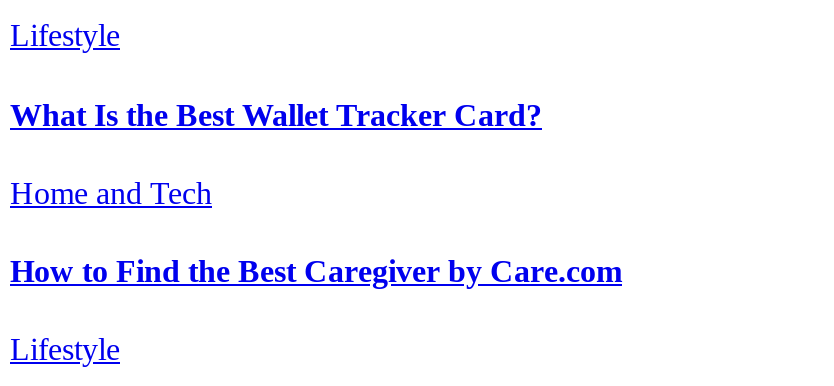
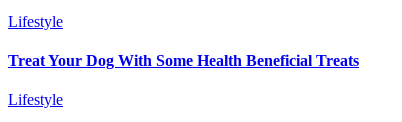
[10,97,622,288] What Is the Best Wallet Tracker Card? | Home and Tech | How to Find the Best Caregiver by Care.com -> [8,52,359,69] Treat Your Dog With Some Health Beneficial Treats

